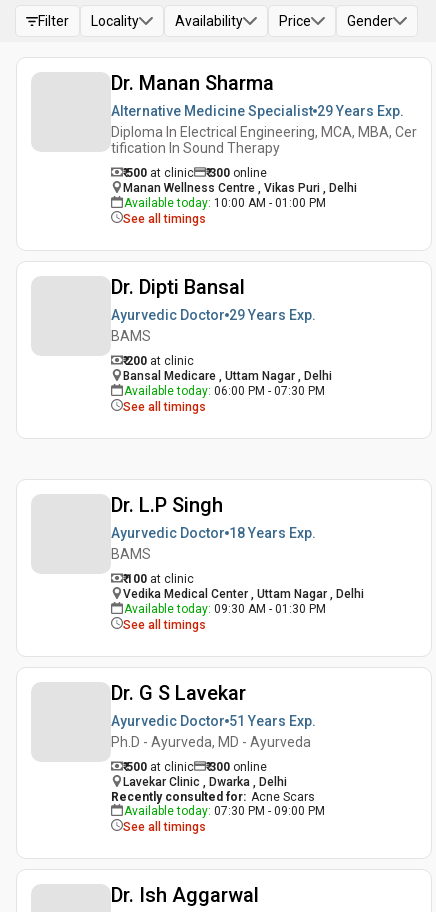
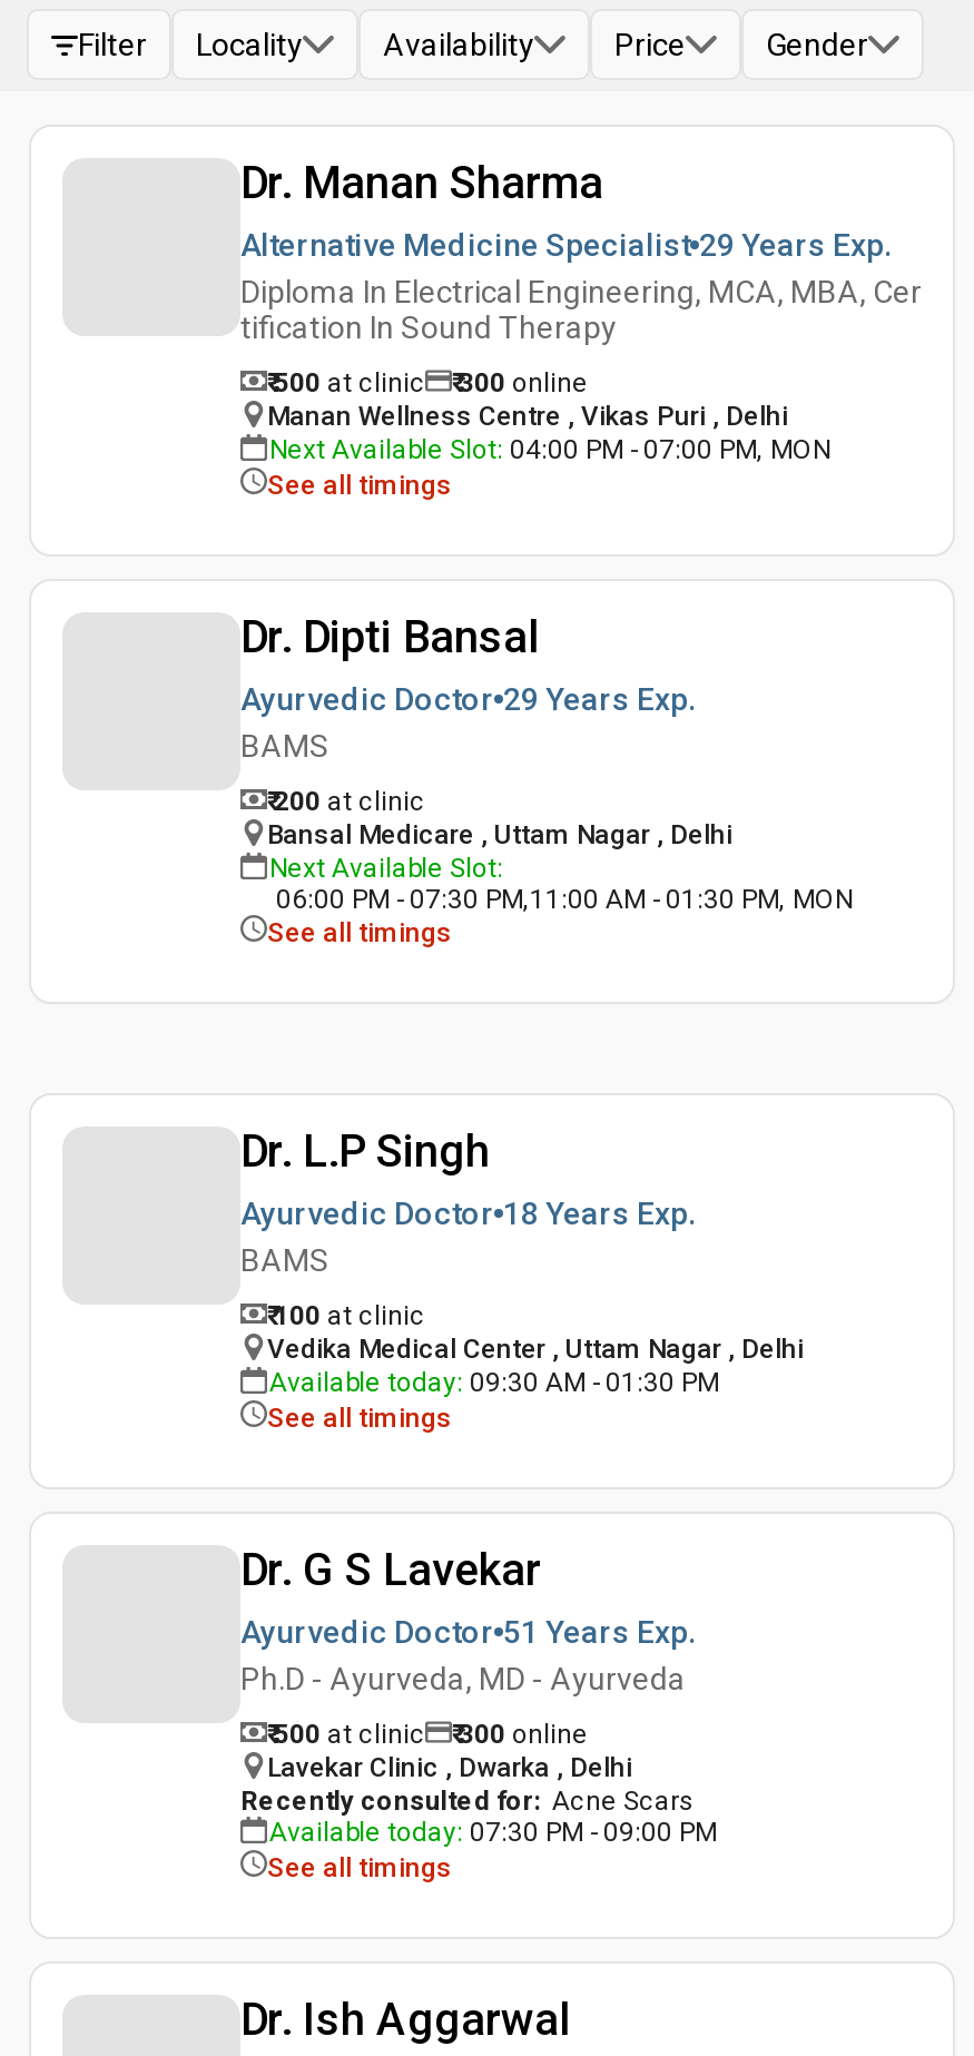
[124,196,326,210] Available today: 10:00 AM - 01:00 PM -> [269,434,830,465] Next Available Slot: 04:00 PM - 07:00 PM, MON
[124,384,325,398] Available today: 06:00 PM - 07:30 PM -> [269,853,853,915] Next Available Slot: | 06:00 PM - 07:30 PM,11:00 AM - 01:30 PM, MON

